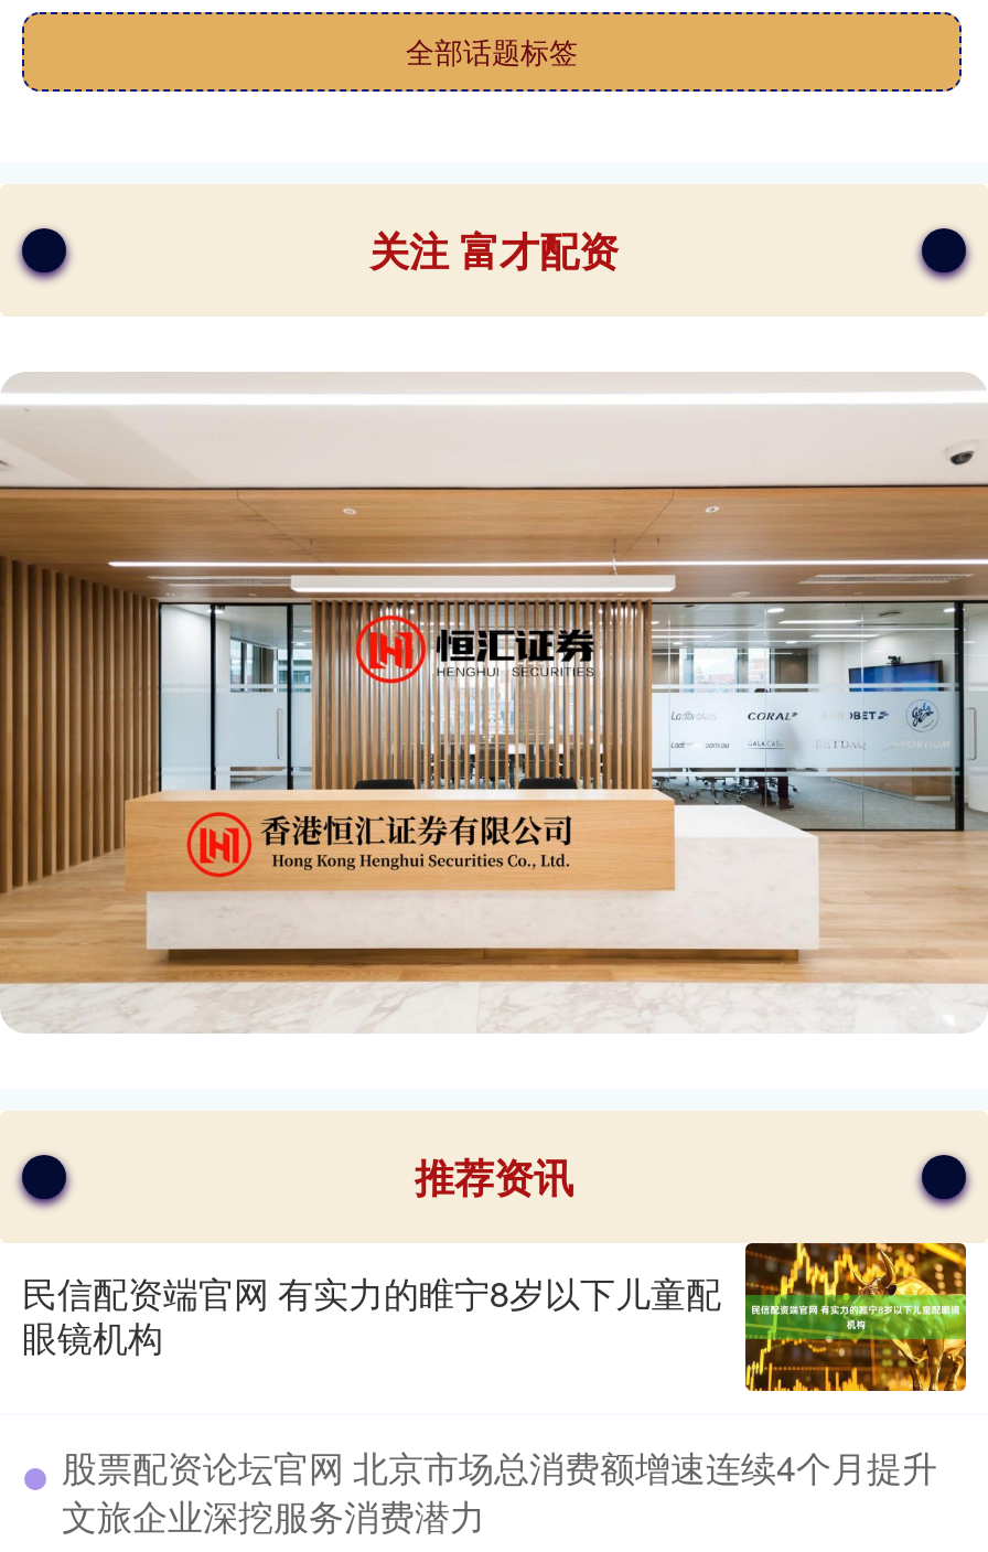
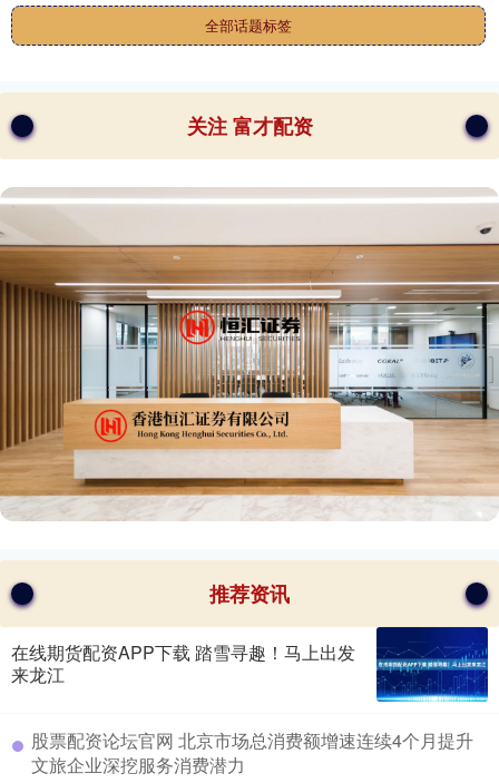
[22,1241,968,1393] [image] | 民信配资端官网 有实力的睢宁8岁以下儿童配 | 眼镜机构 -> [11,626,489,703] [image] | 在线期货配资APP下载 踏雪寻趣！马上出发 | 来龙江

